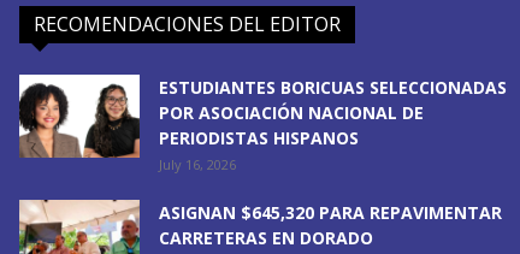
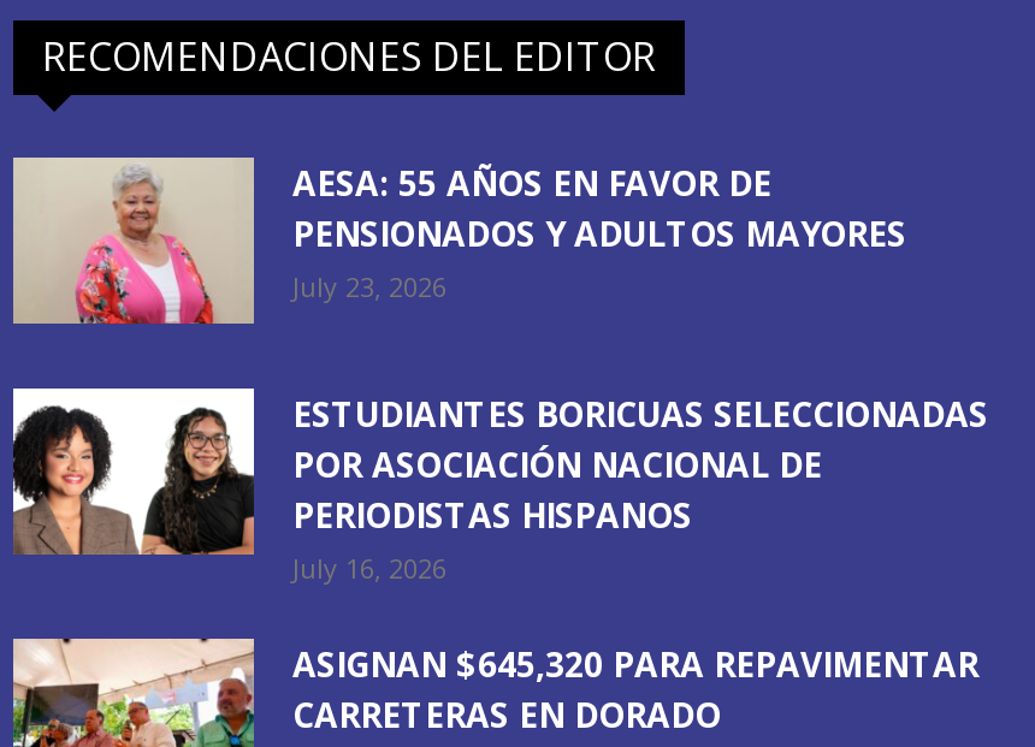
none -> [11,158,906,326] [image] | AESA: 55 AÑOS EN FAVOR DE | PENSIONADOS Y ADULTOS MAYORES | July 23, 2026

